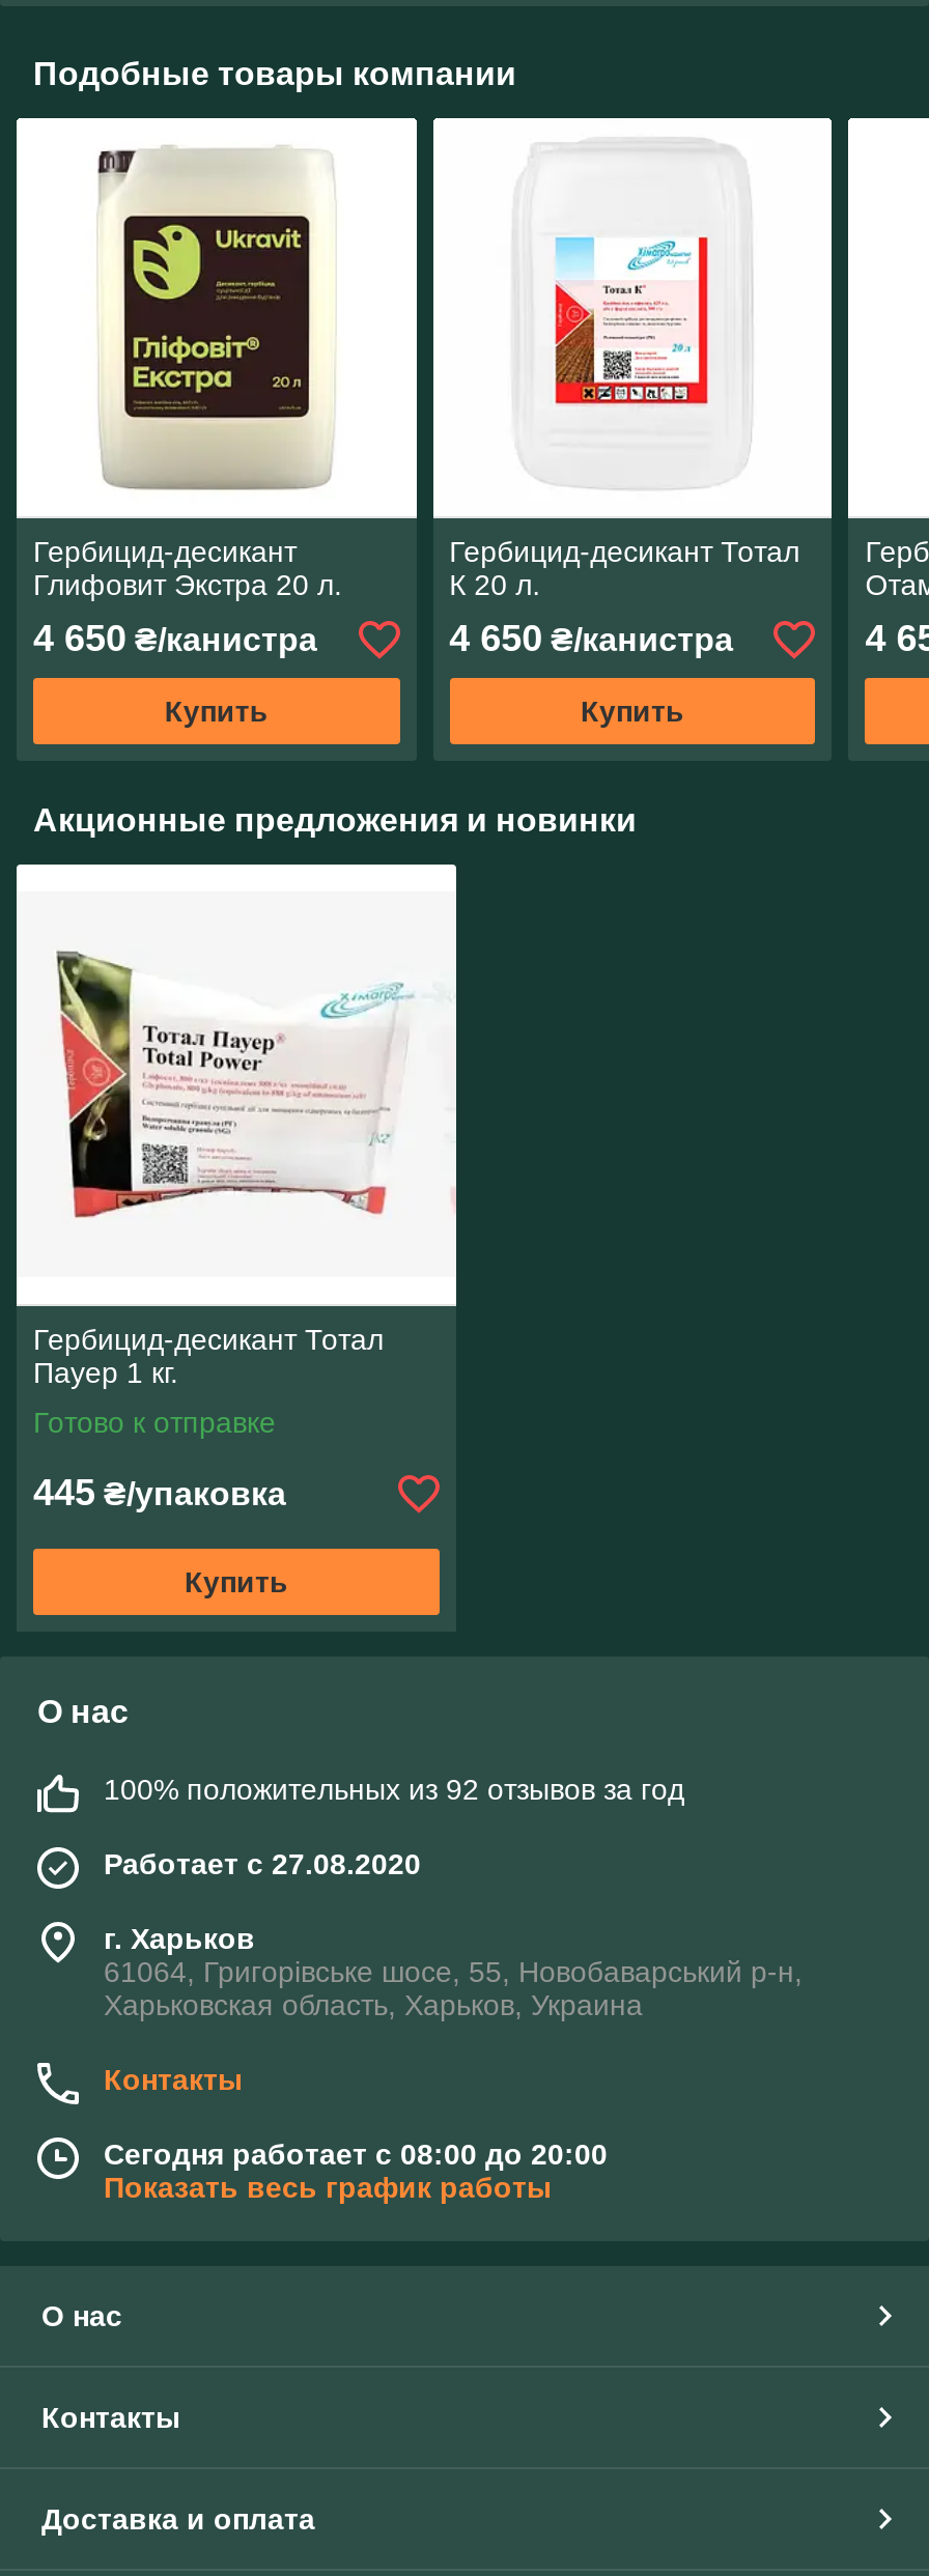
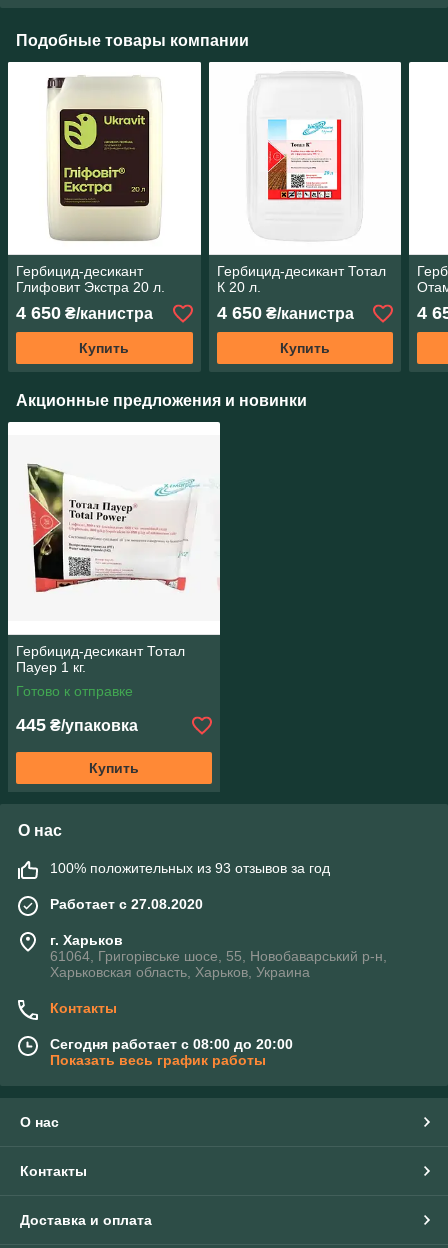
[104,1773,684,1806] 100% положительных из 92 отзывов за год -> [50,860,330,876] 100% положительных из 93 отзывов за год

